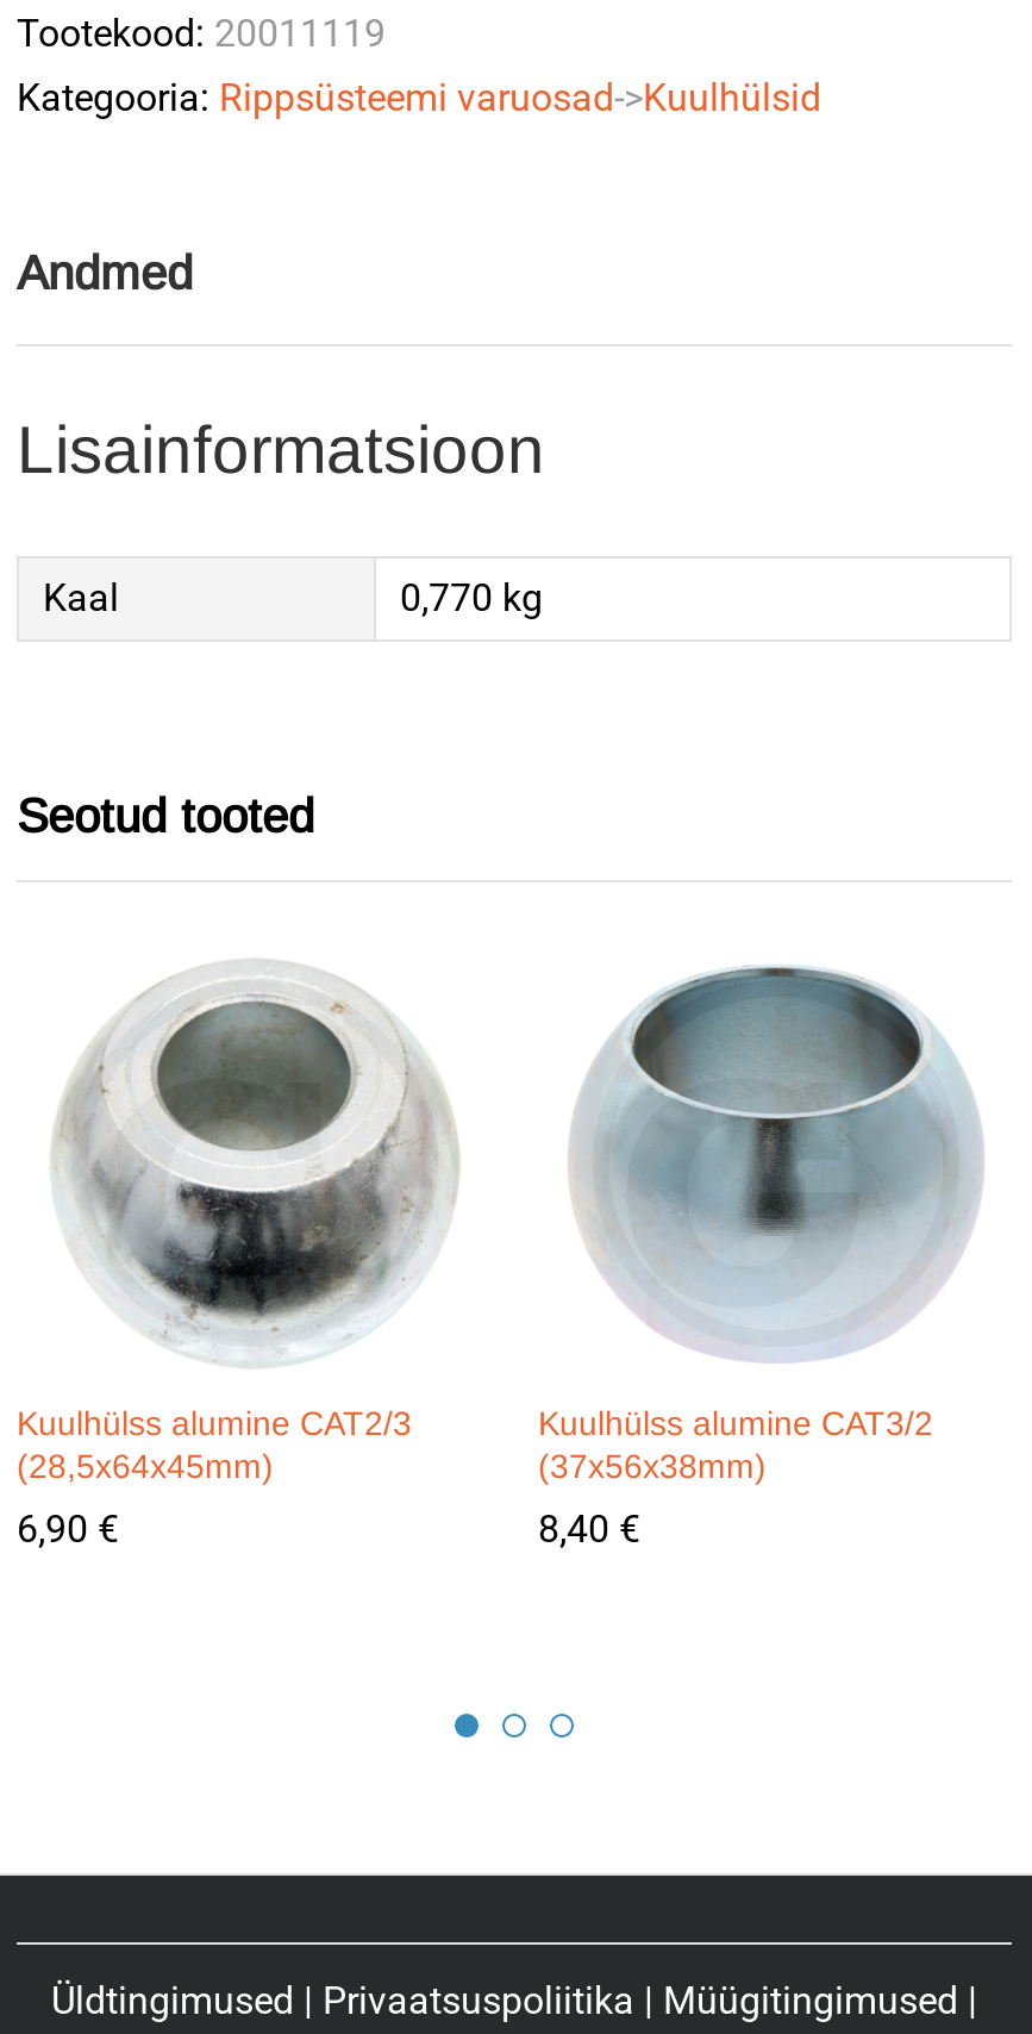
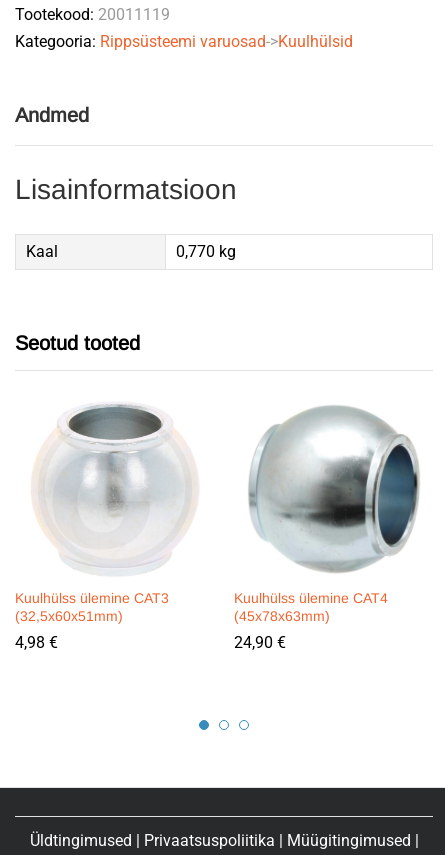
[17,966,459,1486] [image] | Kuulhülss alumine CAT2/3 | (28,5x64x45mm) -> [15,405,200,624] [image] | Kuulhülss ülemine CAT3 | (32,5x60x51mm)
[538,968,976,1486] [image] | Kuulhülss alumine CAT3/2 | (37x56x38mm) -> [234,408,419,624] [image] | Kuulhülss ülemine CAT4 | (45x78x63mm)
[17,1507,119,1552] 6,90 € -> [15,633,58,652] 4,98 €
[538,1507,640,1552] 8,40 € -> [234,633,286,652] 24,90 €

